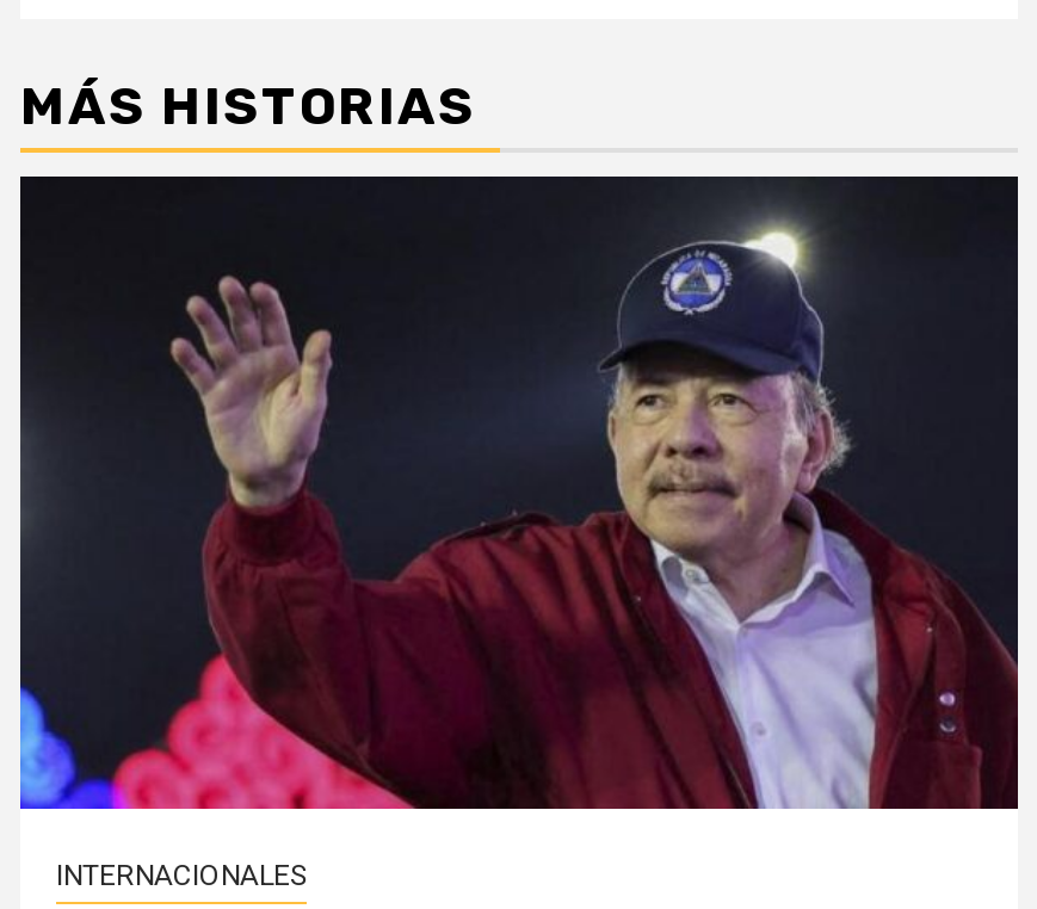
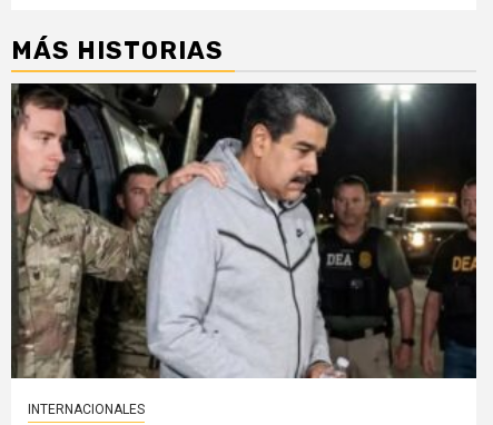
[18,174,1020,811] [image] -> [10,83,477,379] [image]

